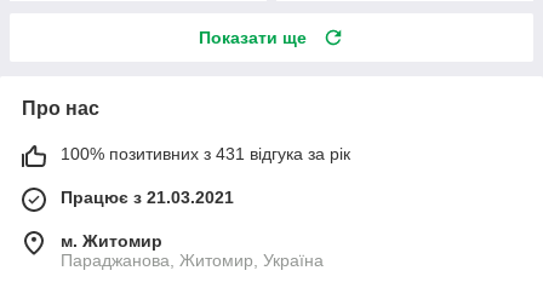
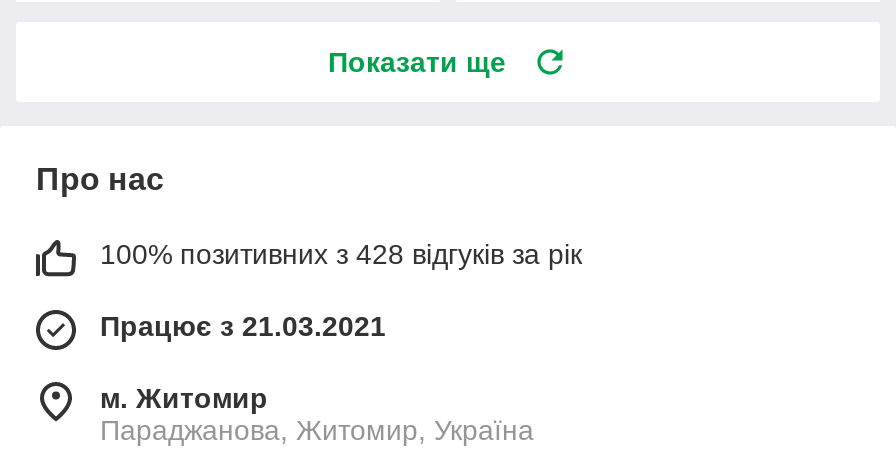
[61,144,350,164] 100% позитивних з 431 відгука за рік -> [100,238,582,270] 100% позитивних з 428 відгуків за рік

